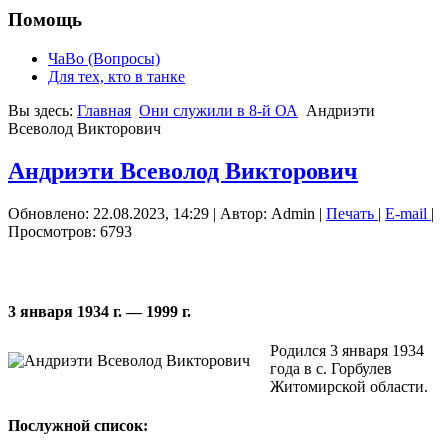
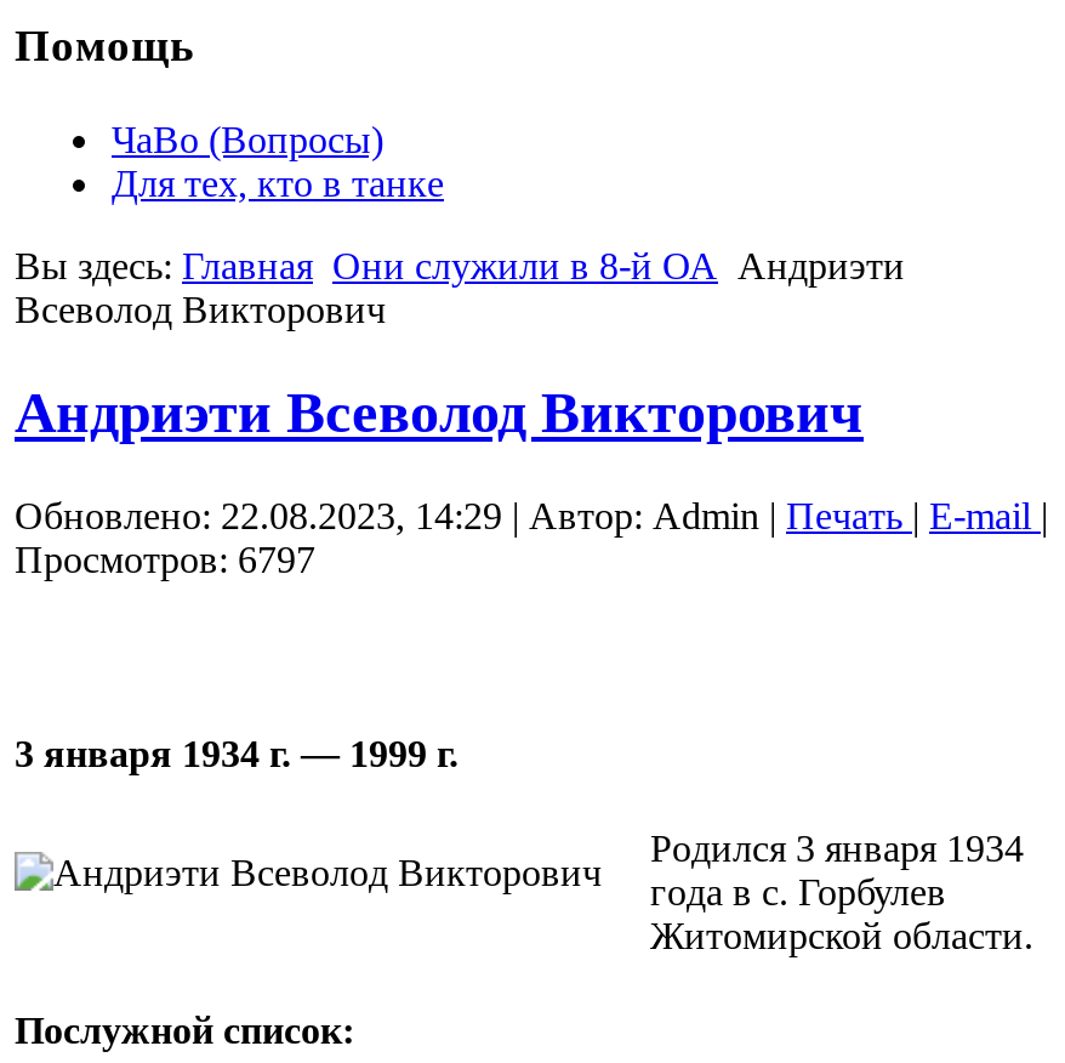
[8,222,132,239] Просмотров: 6793 -> [15,538,315,579] Просмотров: 6797

